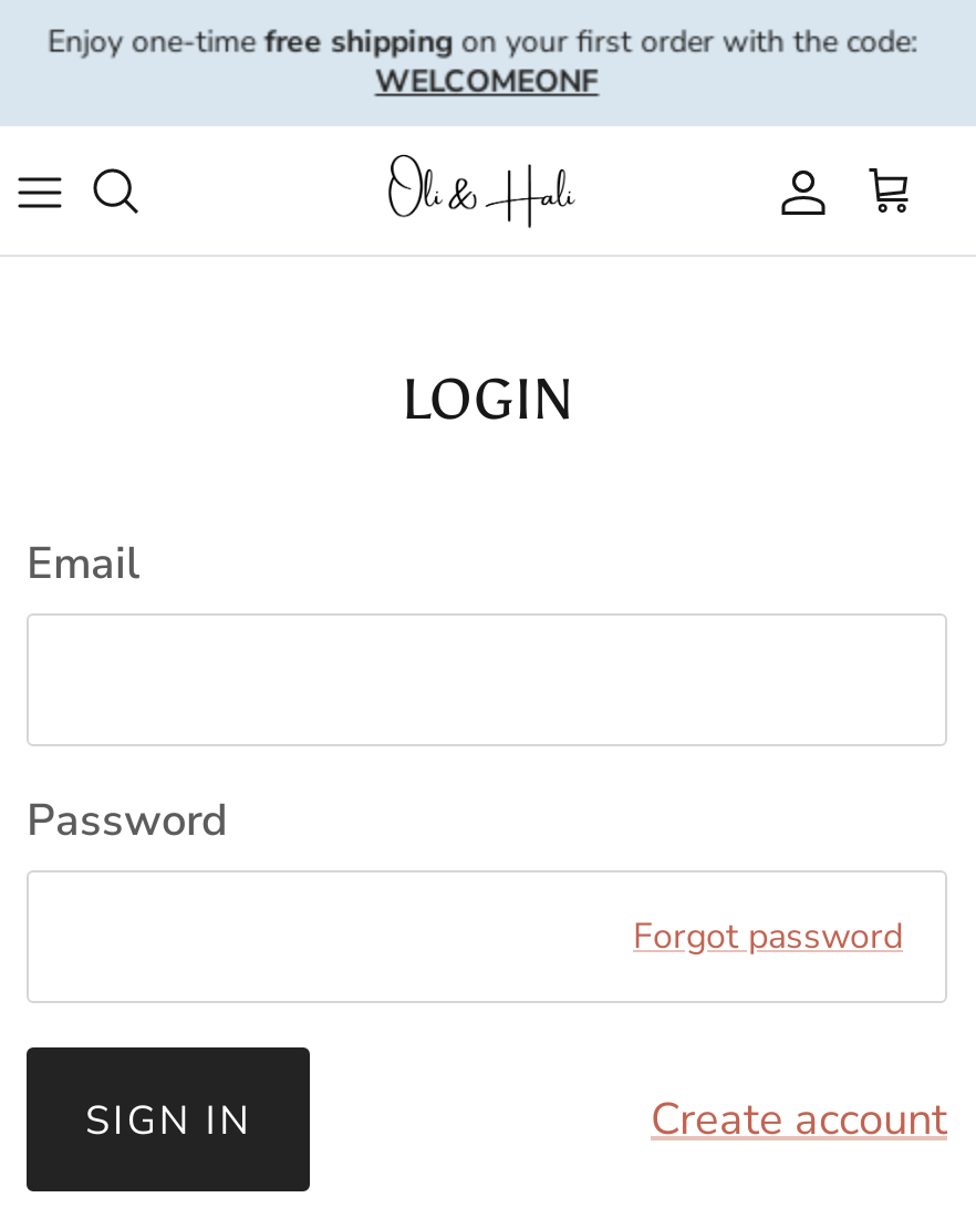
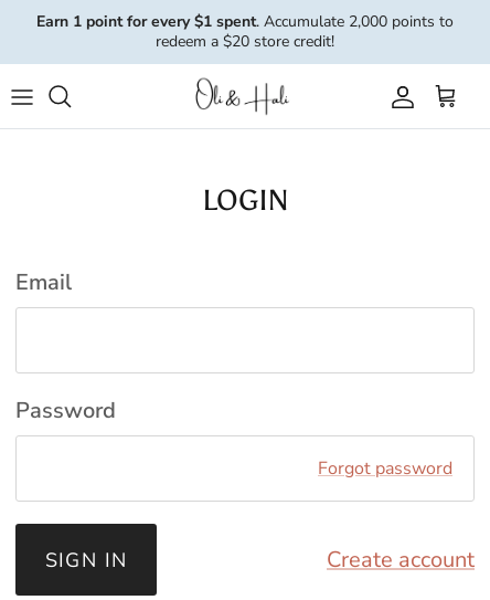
[48,20,926,102] Enjoy one-time free shipping on your first order with the code: | WELCOMEONF -> [36,11,454,52] Earn 1 point for every $1 spent. Accumulate 2,000 points to | redeem a $20 store credit!

